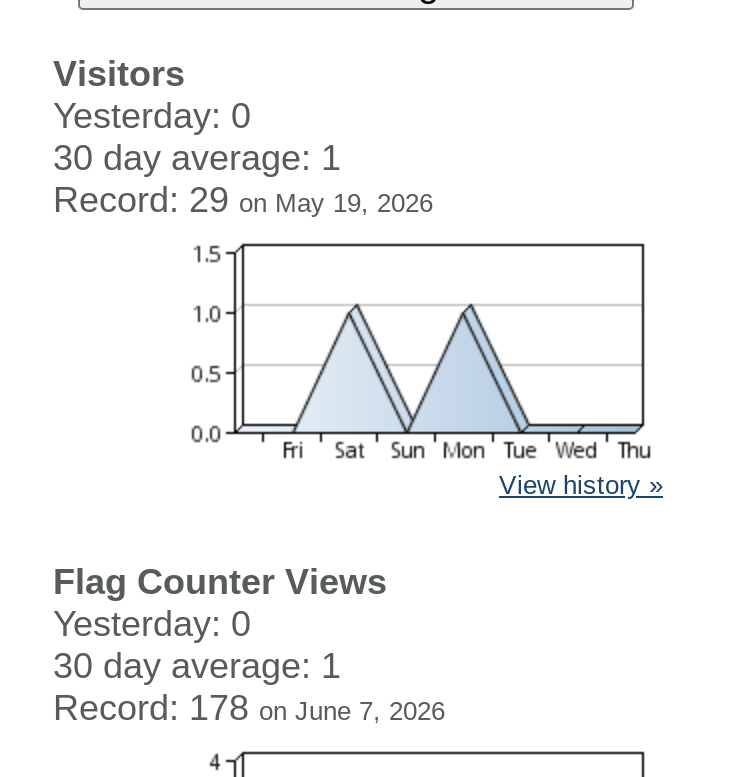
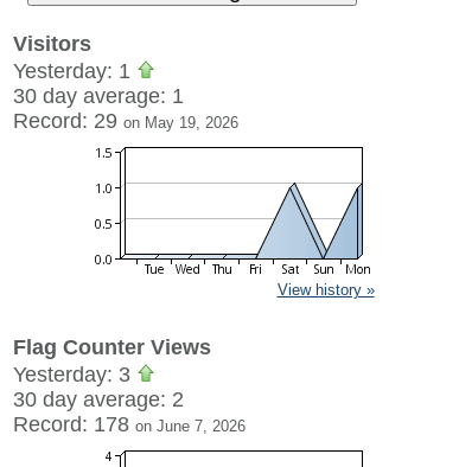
[53,96,251,136] Yesterday: 0 -> [12,59,136,83] Yesterday: 1
[276,302,656,460] [image] -> [144,181,371,275] [image]
[53,604,251,644] Yesterday: 0 -> [12,363,136,386] Yesterday: 3
[53,646,341,686] 30 day average: 1 -> [12,388,183,411] 30 day average: 2

